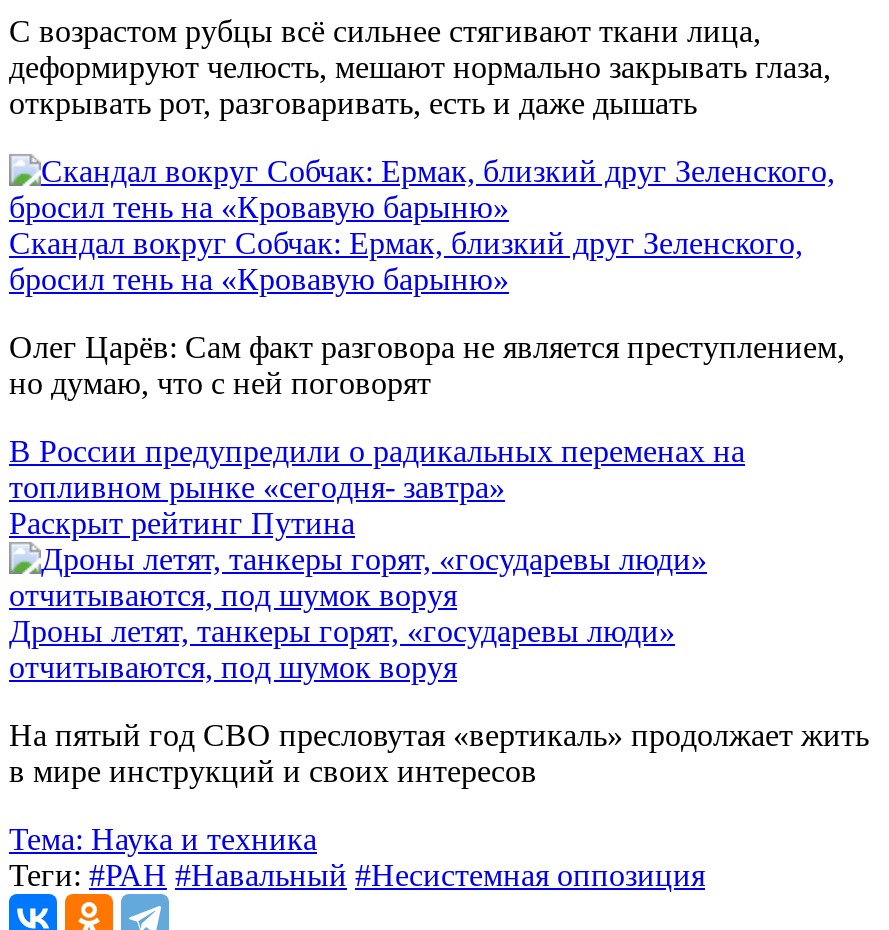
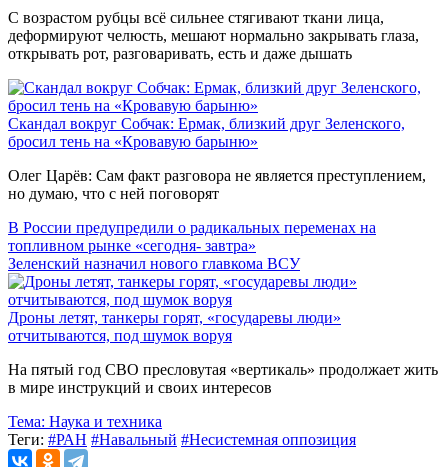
[9,505,355,539] Раскрыт рейтинг Путина -> [8,255,300,272] Зеленский назначил нового главкома ВСУ

